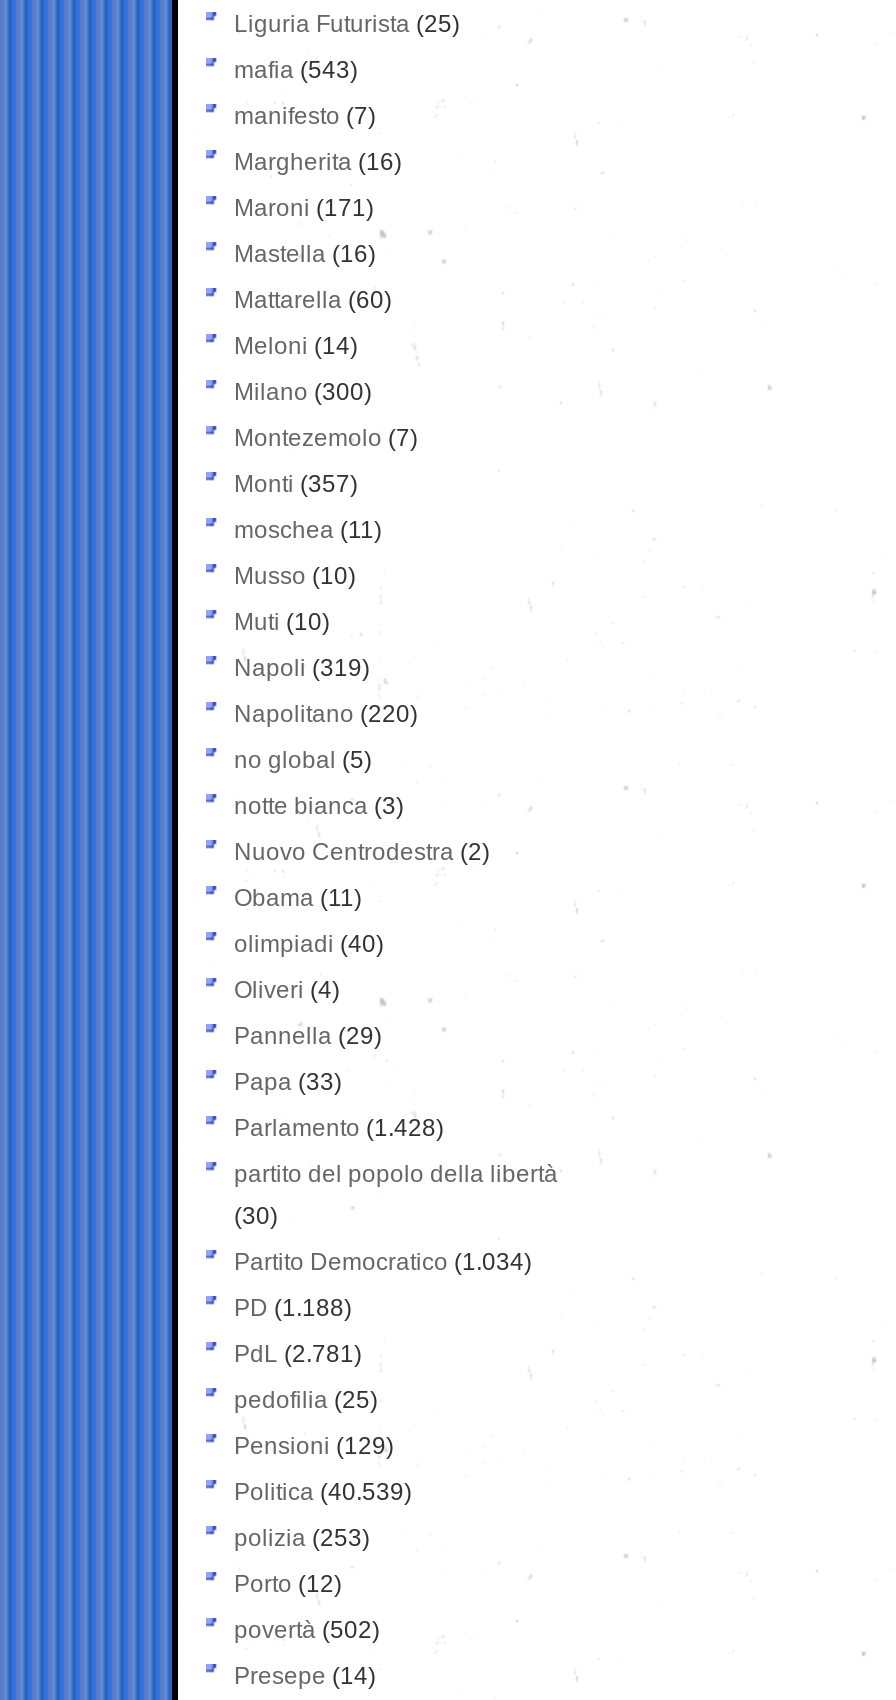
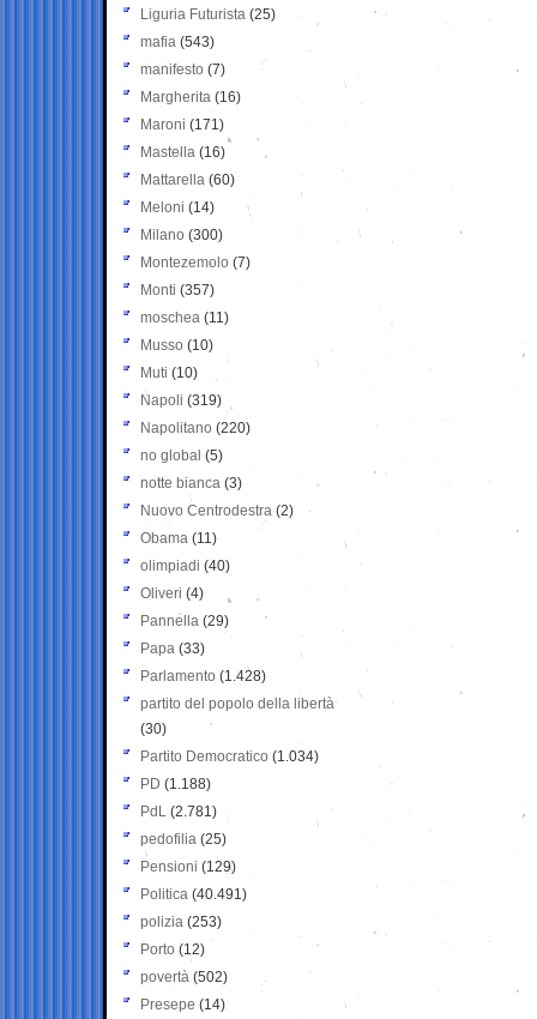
[234,1478,412,1506] Politica (40.539) -> [140,886,247,903] Politica (40.491)

